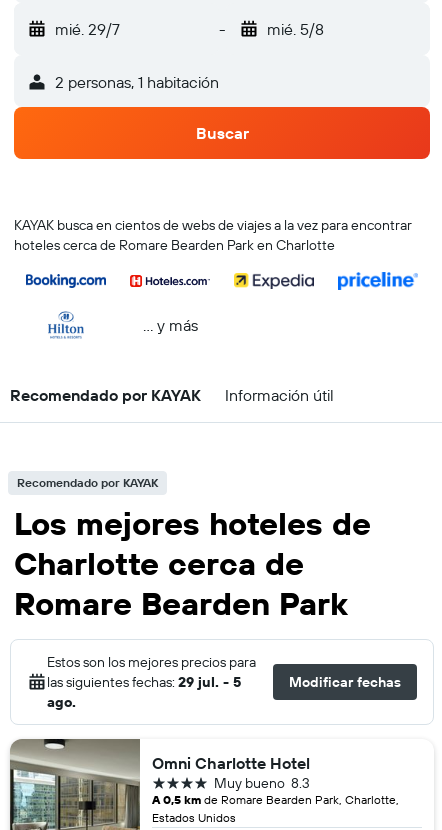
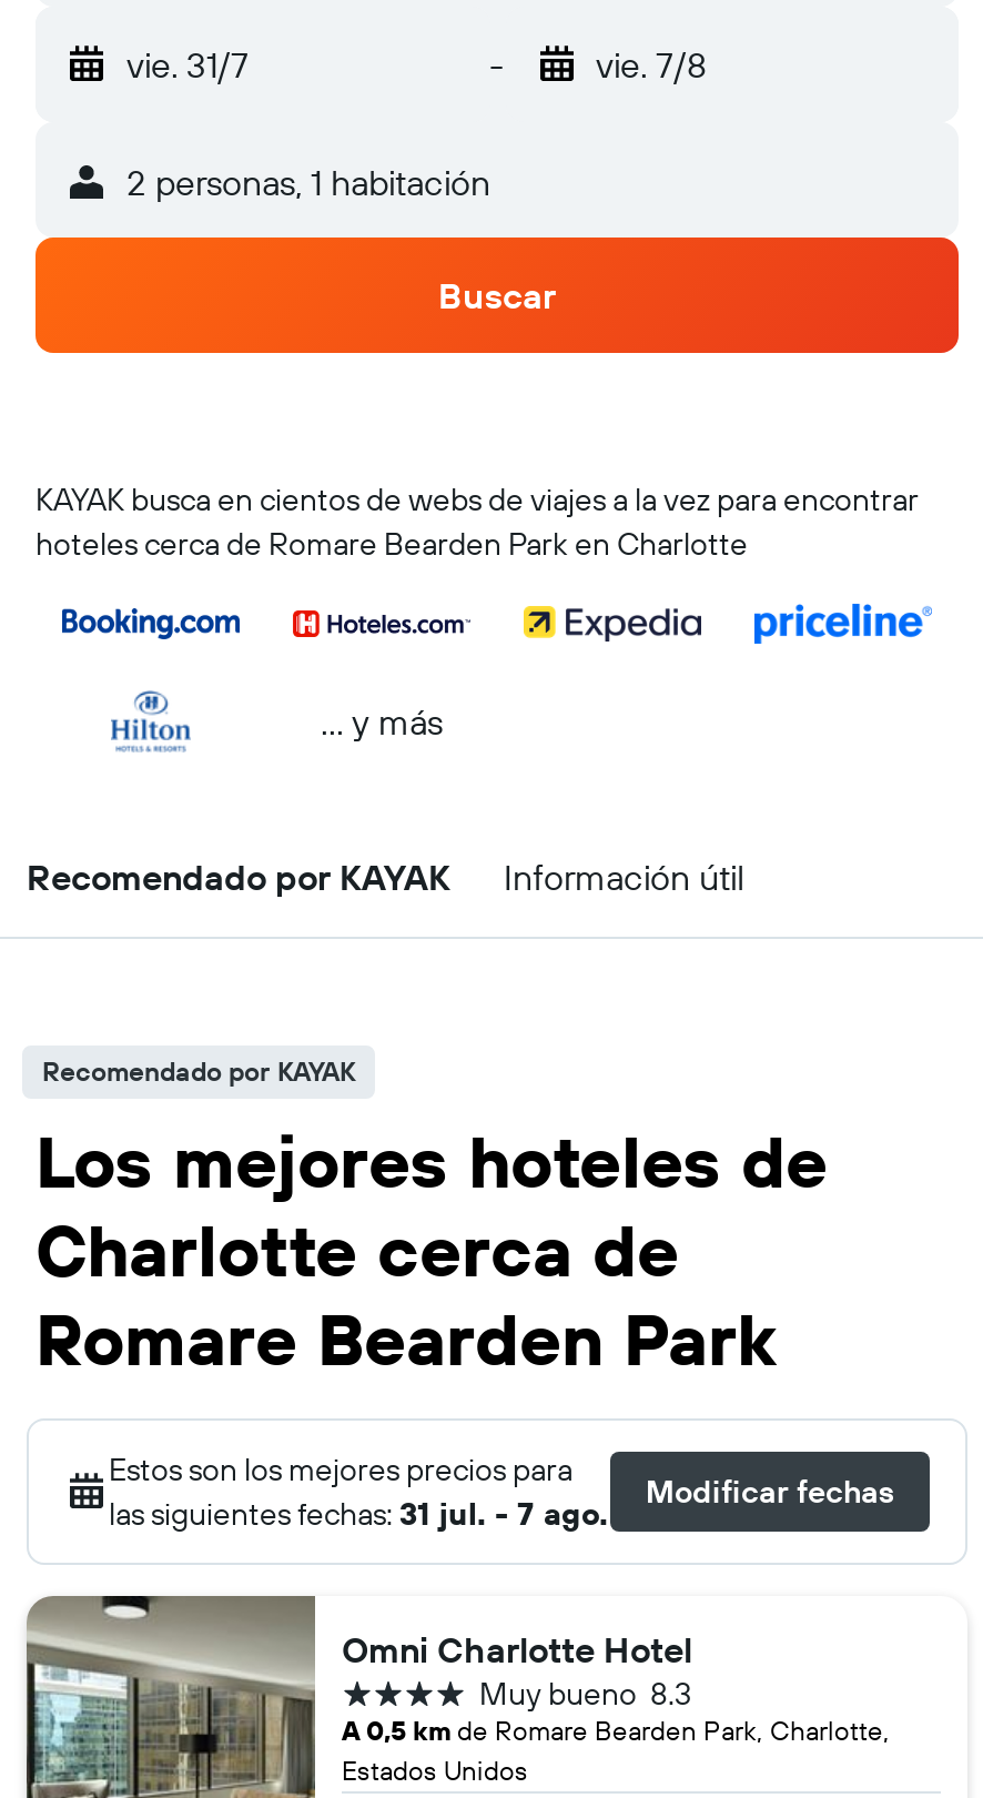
[55,19,120,39] mié. 29/7 -> [126,42,249,87] vie. 31/7
[266,19,323,39] mié. 5/8 -> [596,42,707,87] vie. 7/8
[47,673,241,711] las siguientes fechas: 29 jul. - 5 | ago. -> [109,1494,608,1534] las siguientes fechas: 31 jul. - 7 ago.

